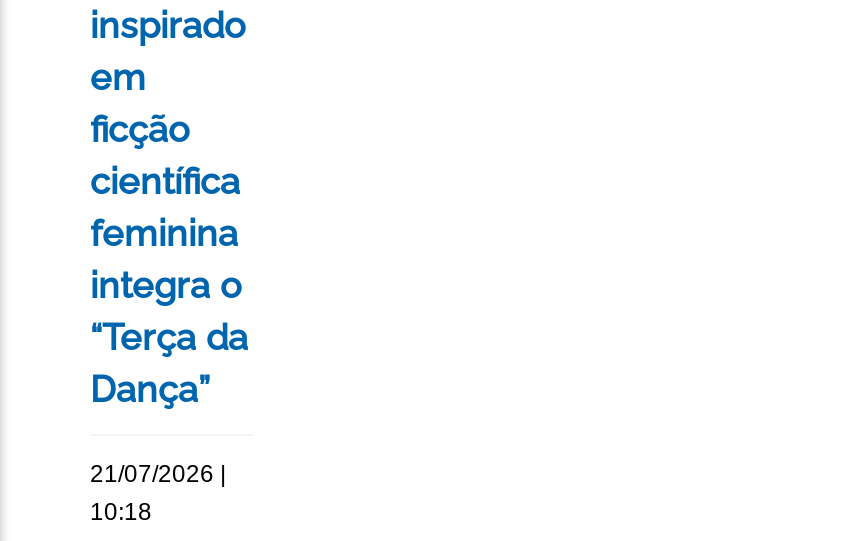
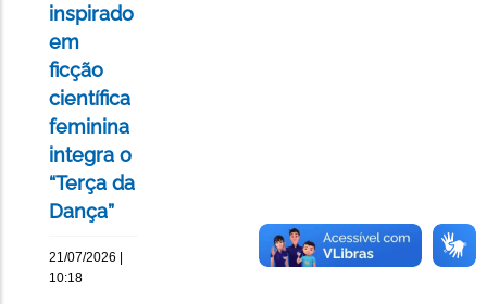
none -> [258,223,423,268] [image]
none -> [432,223,477,268] [image]

